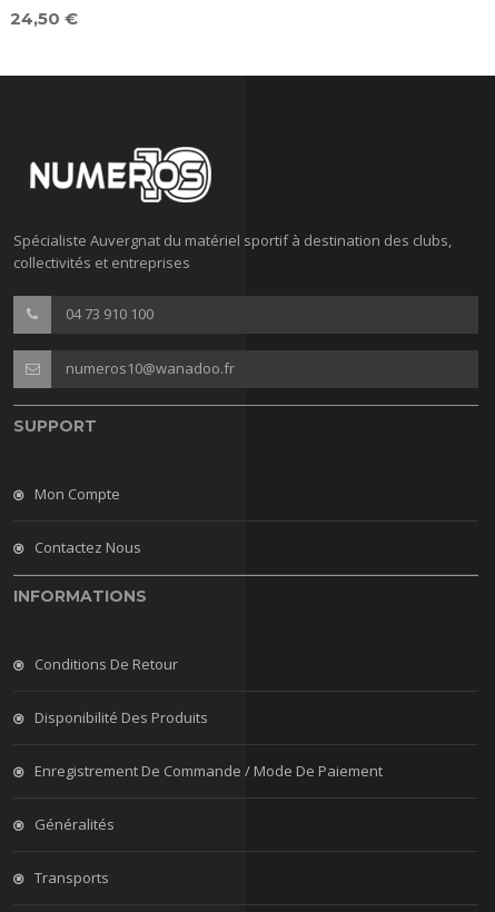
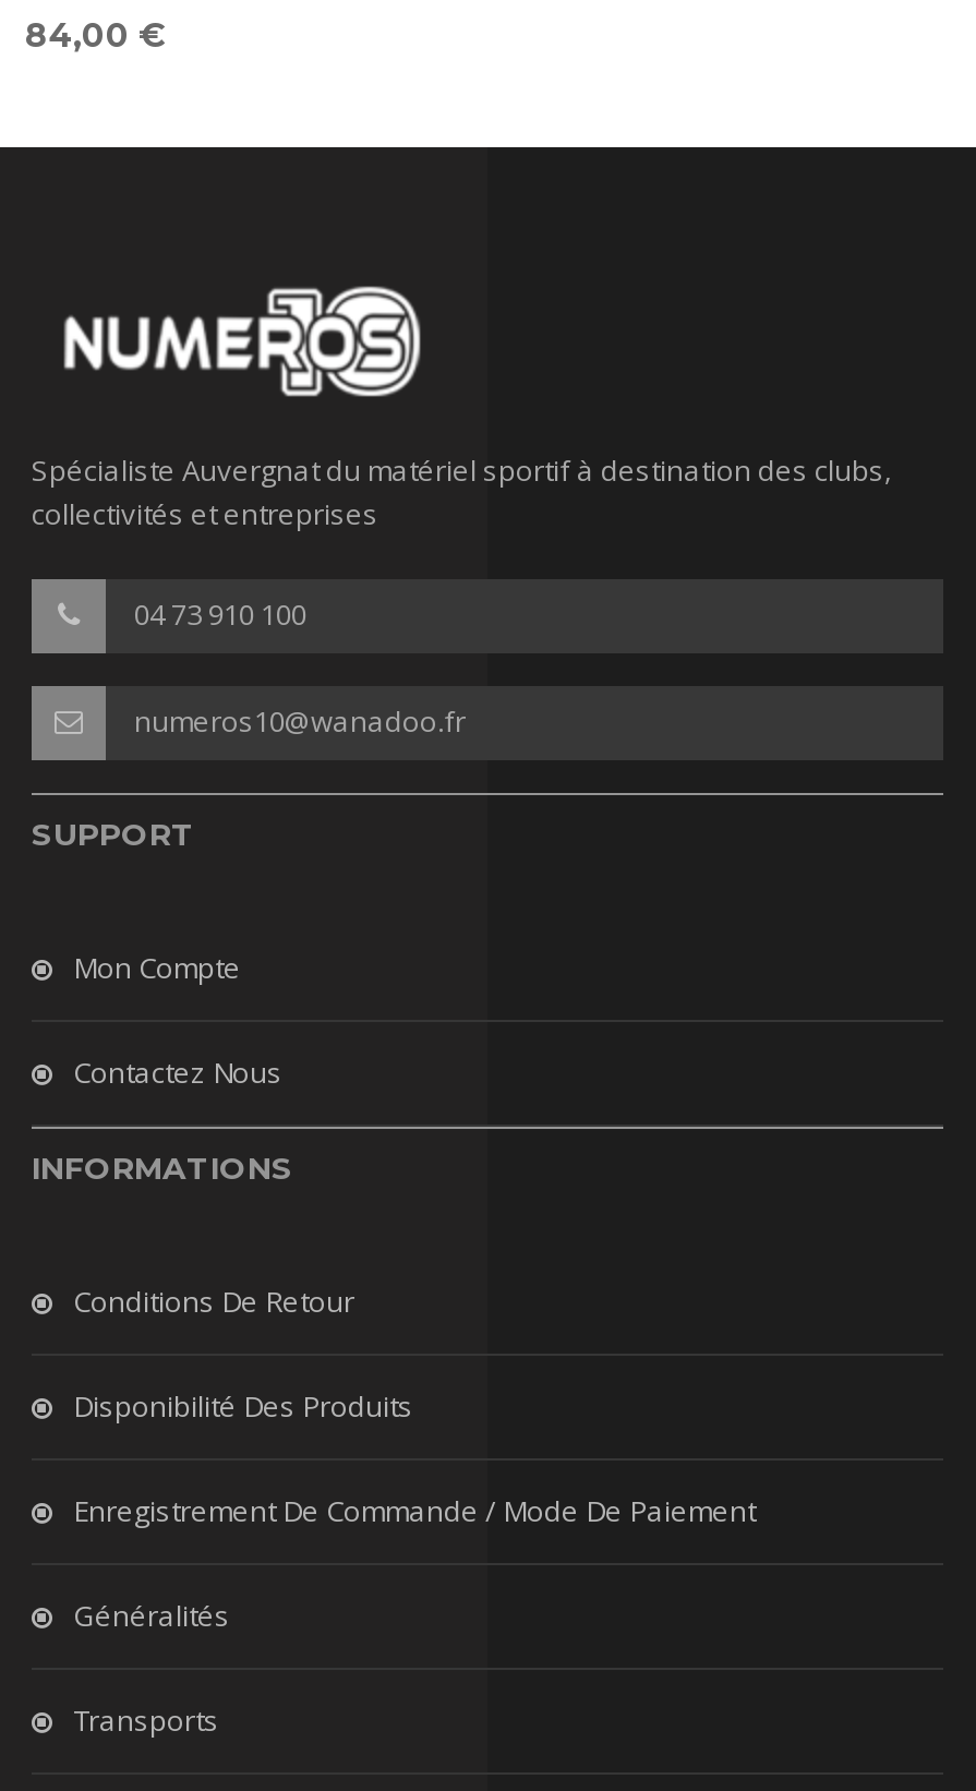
[10,8,78,29] 24,50 € -> [25,14,165,55] 84,00 €

